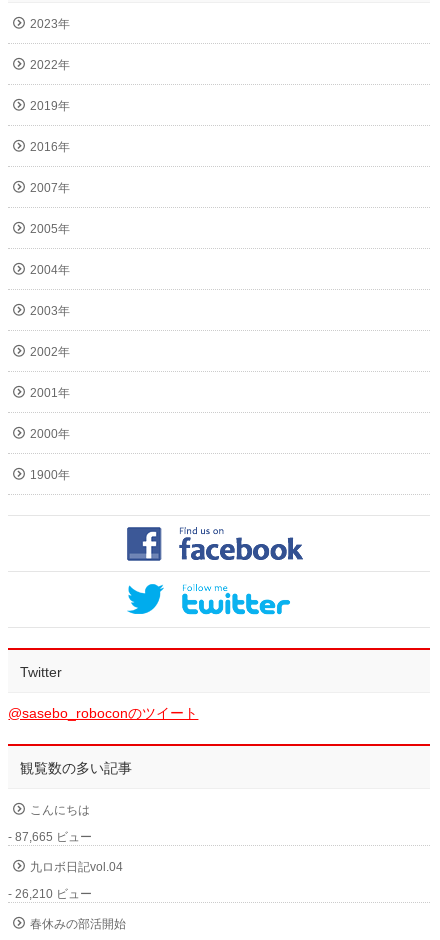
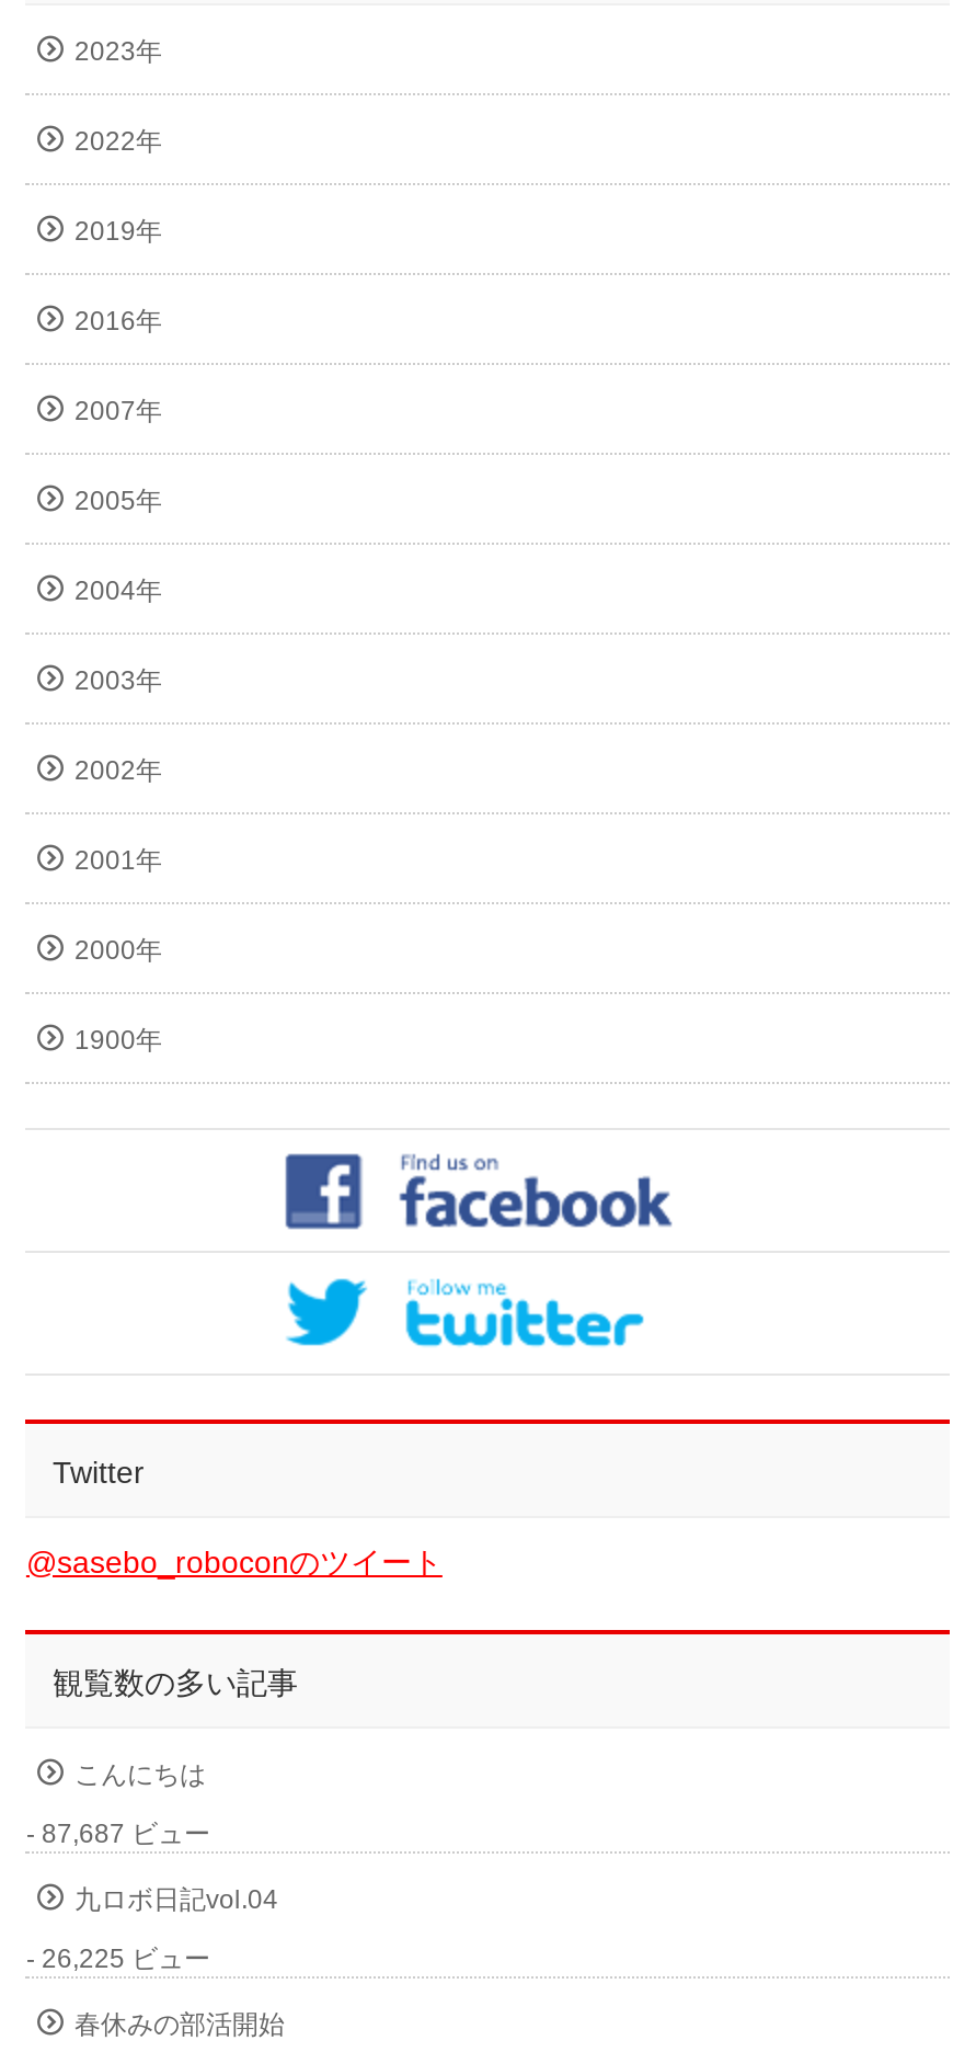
[8,830,92,844] - 87,665 ビュー -> [26,1819,210,1849] - 87,687 ビュー
[8,887,92,901] - 26,210 ビュー -> [26,1943,210,1974] - 26,225 ビュー

